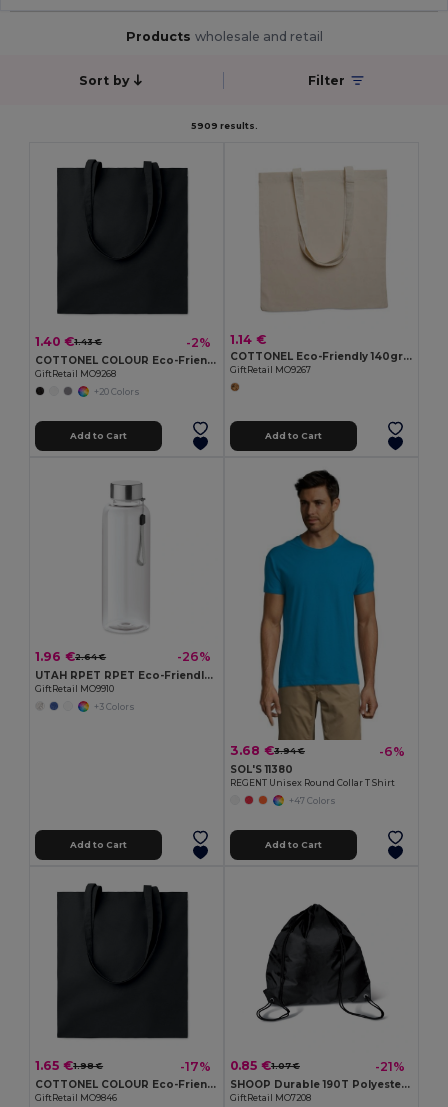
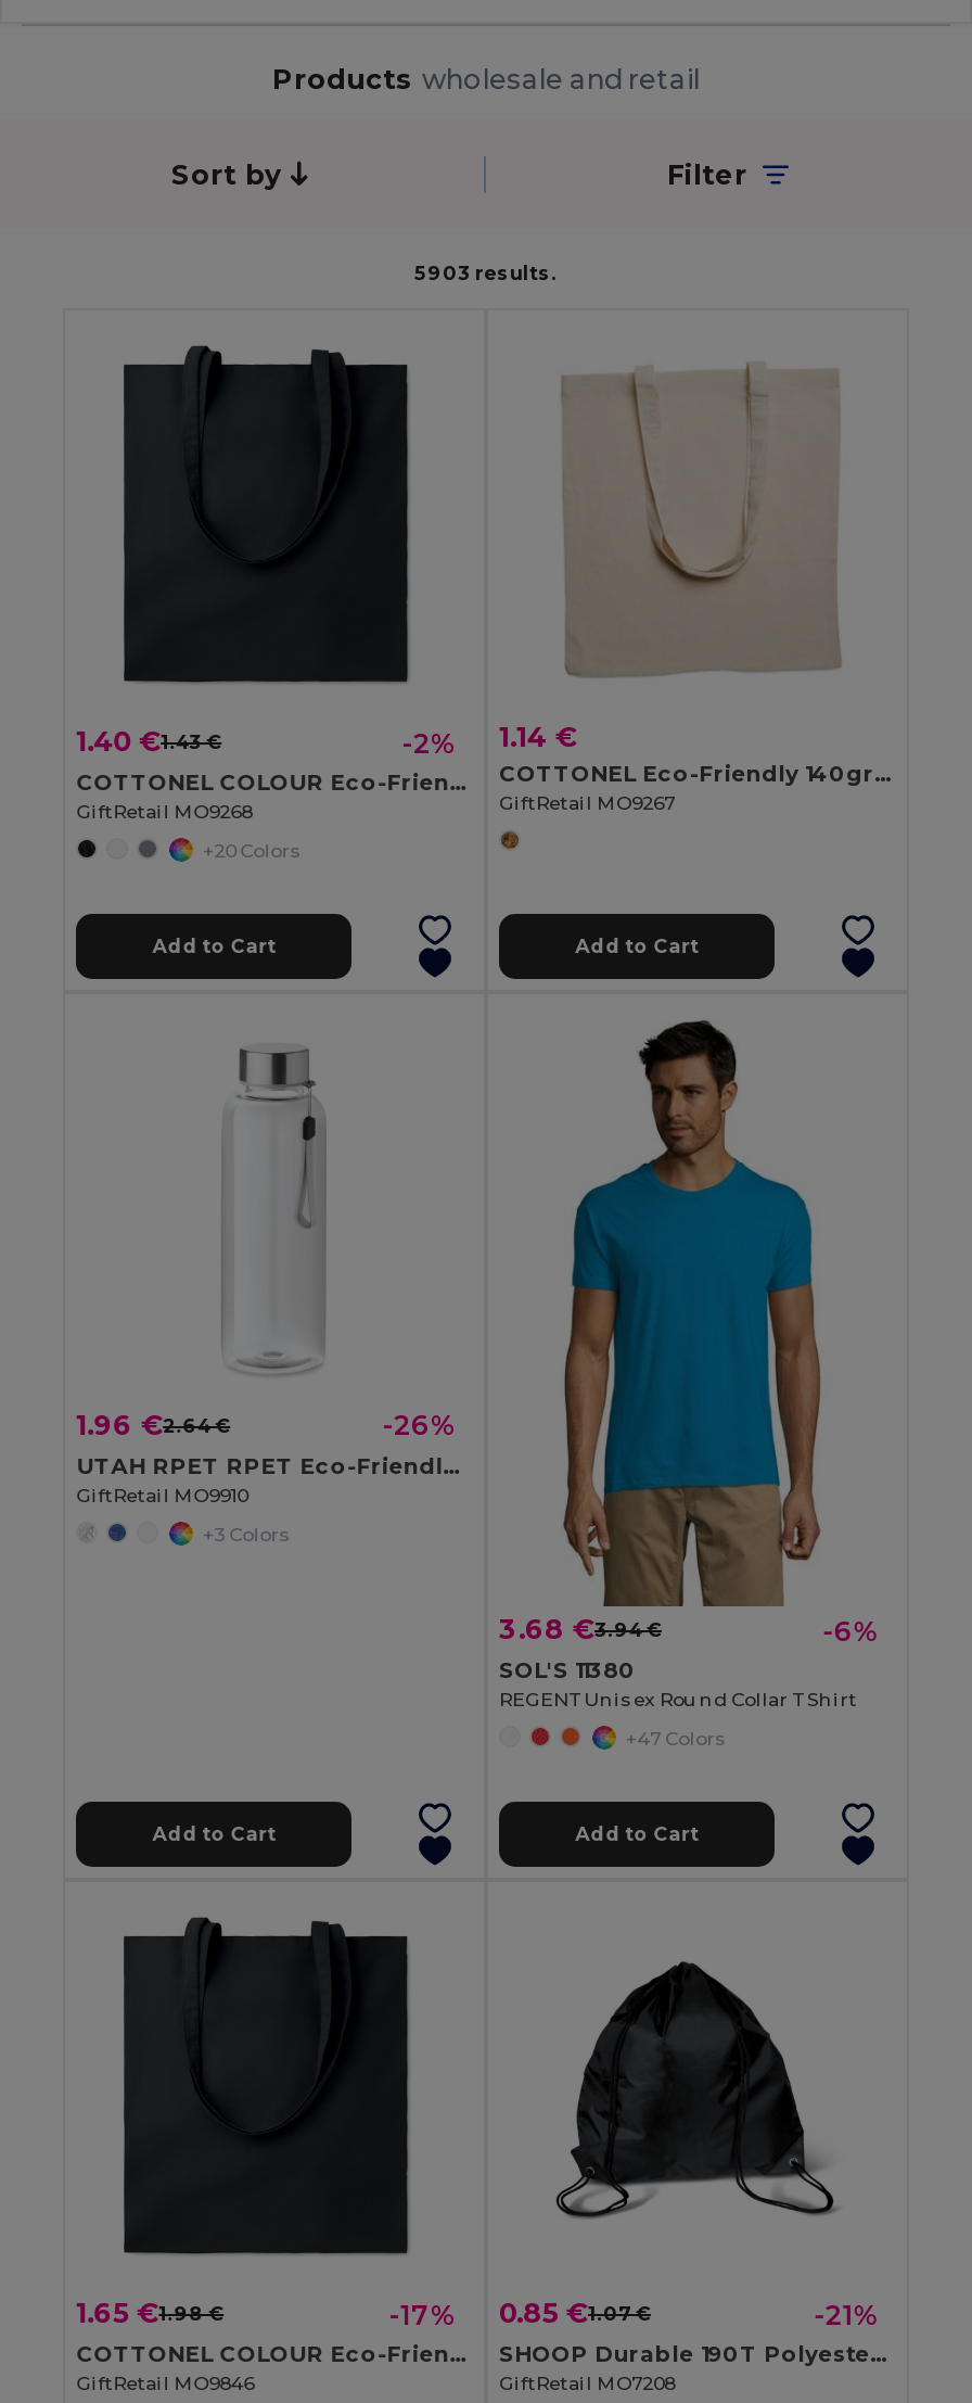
[190,121,257,131] 5909 results. -> [414,263,558,285] 5903 results.

